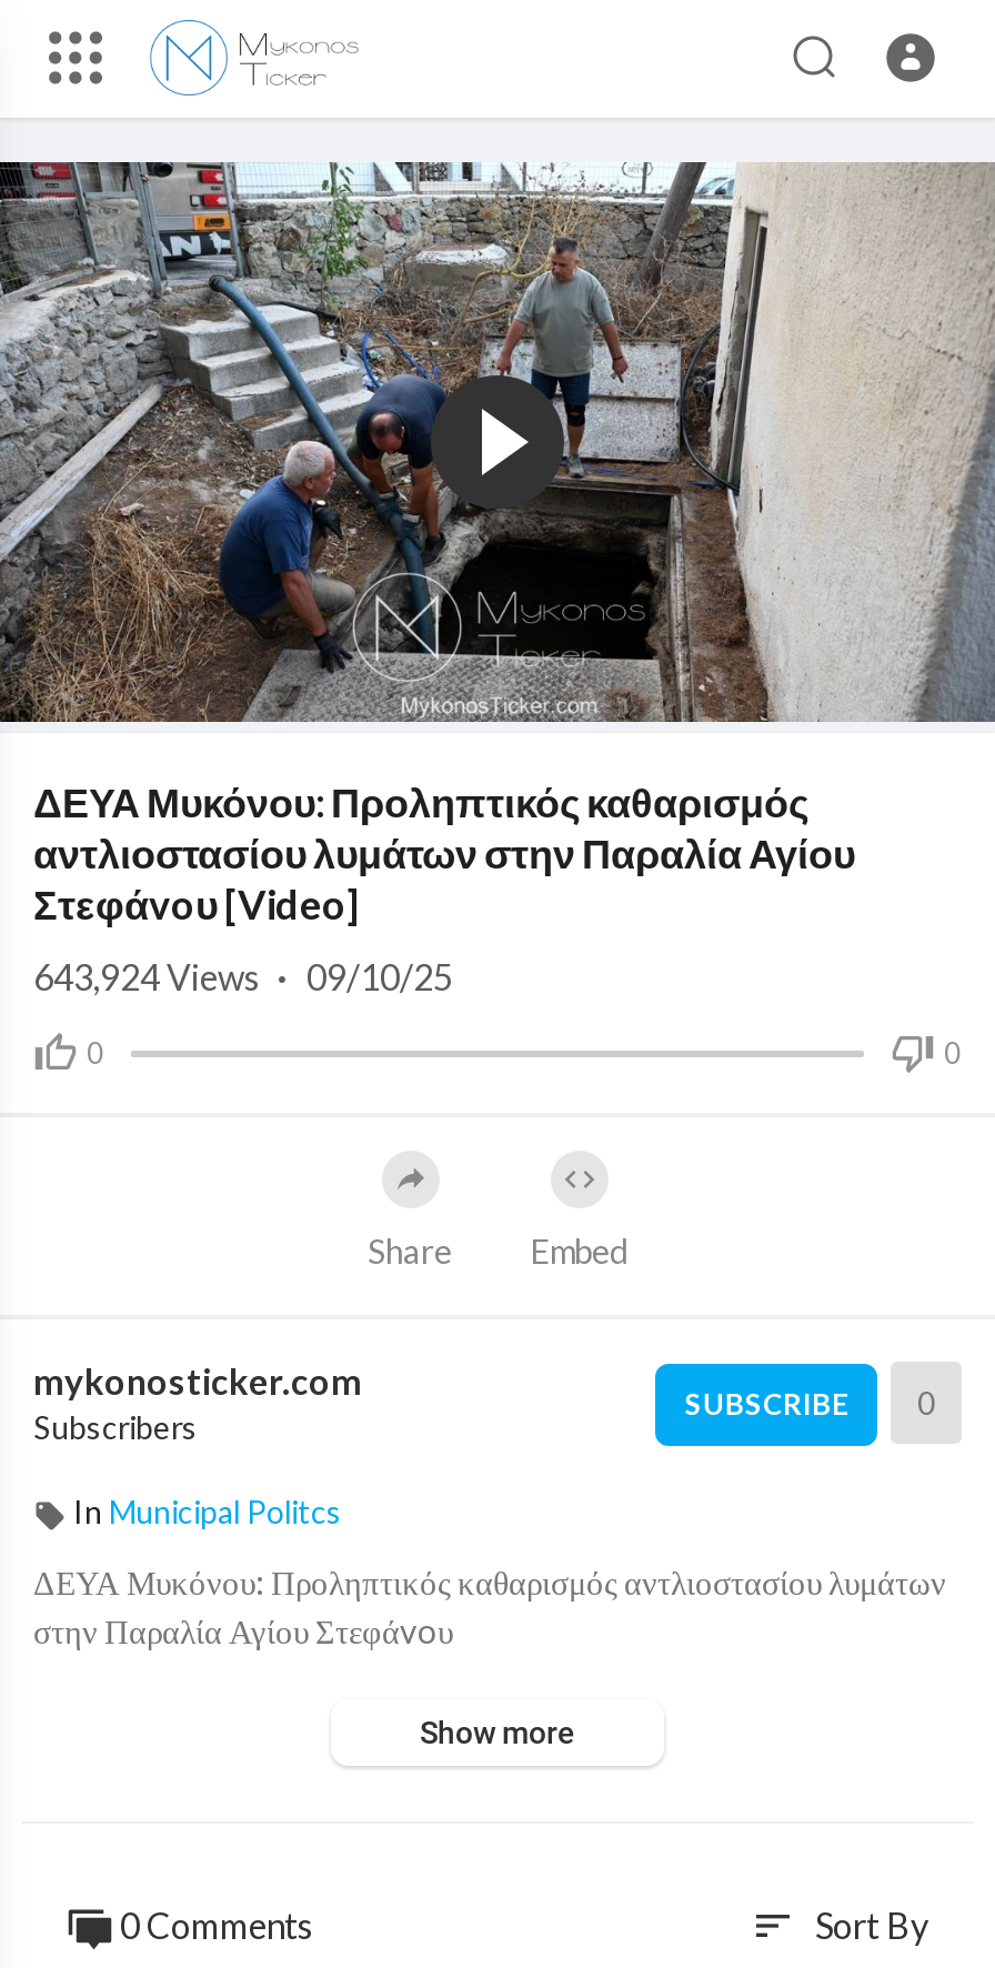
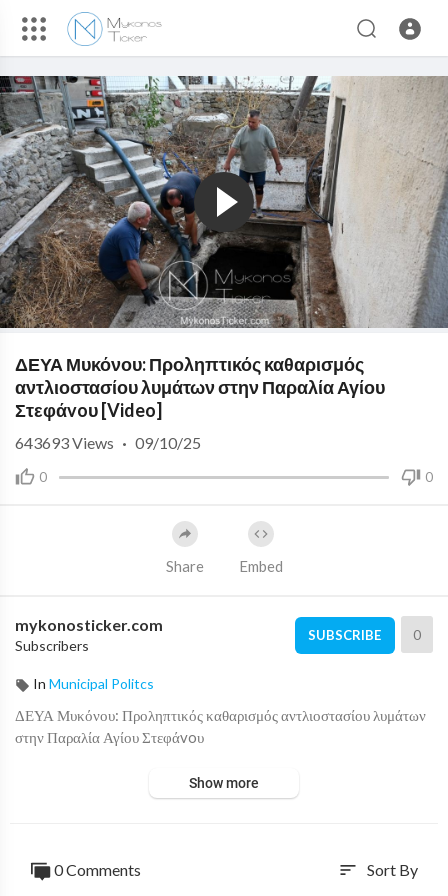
[33,955,453,997] 643,924Views · 09/10/25 -> [15,433,201,452] 643693Views · 09/10/25

